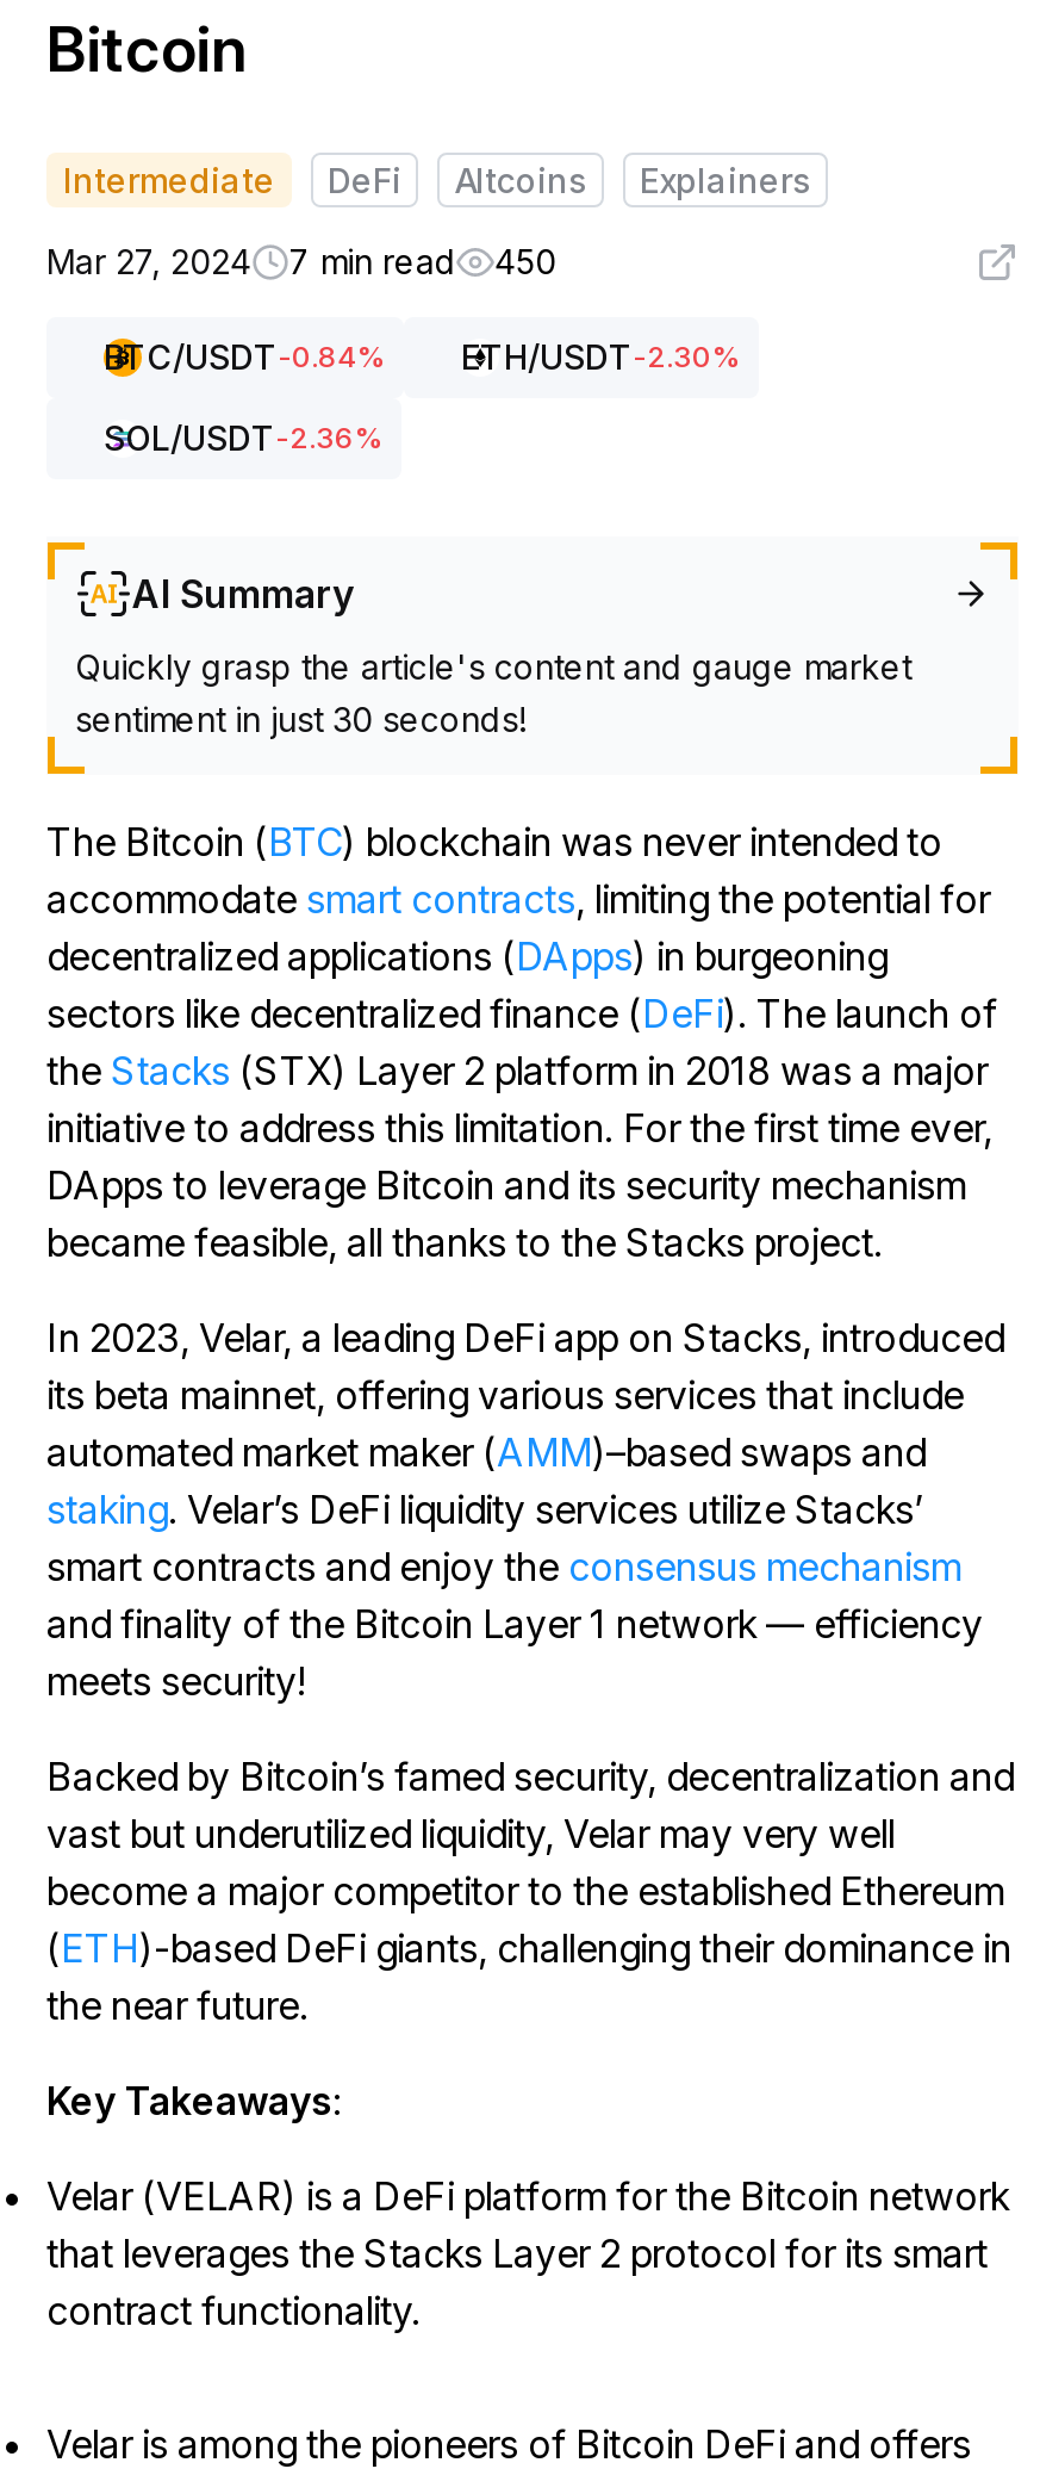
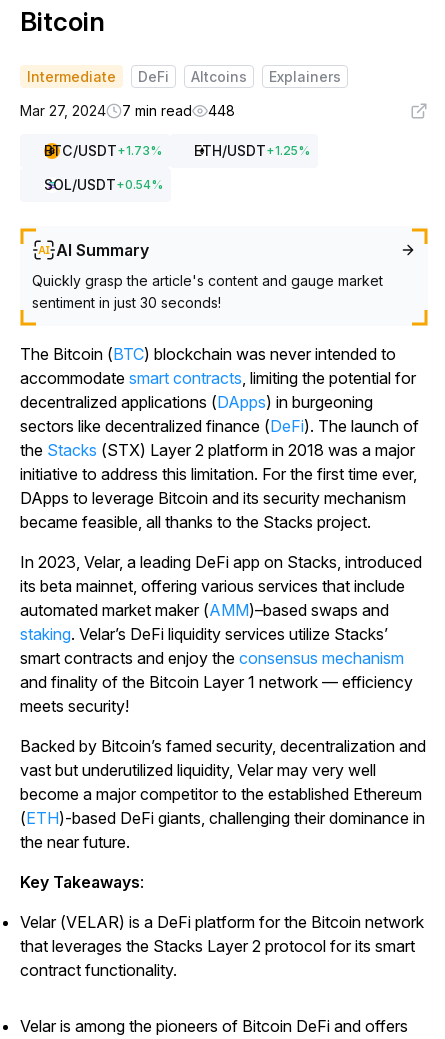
[46,241,556,281] Mar 27, 2024 7 min read 450 -> [20,102,235,119] Mar 27, 2024 7 min read 448
[104,336,740,377] BTC/USDT-0.84% | ETH/USDT-2.30% -> [44,142,310,159] BTC/USDT + 1.73% | ETH/USDT + 1.25%
[104,417,382,458] SOL/USDT-2.36% -> [44,176,163,193] SOL/USDT + 0.54%

